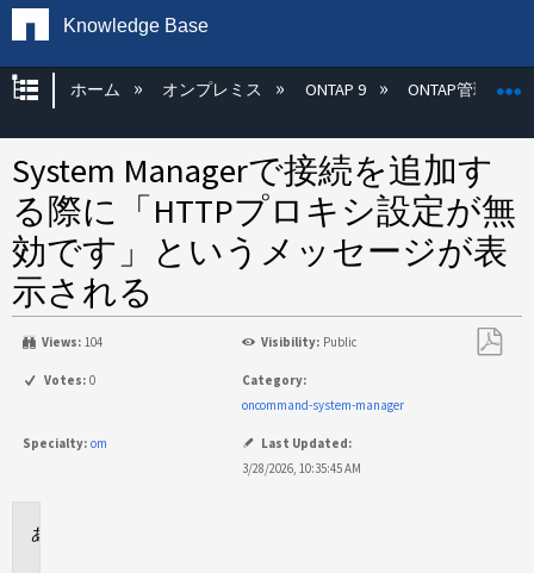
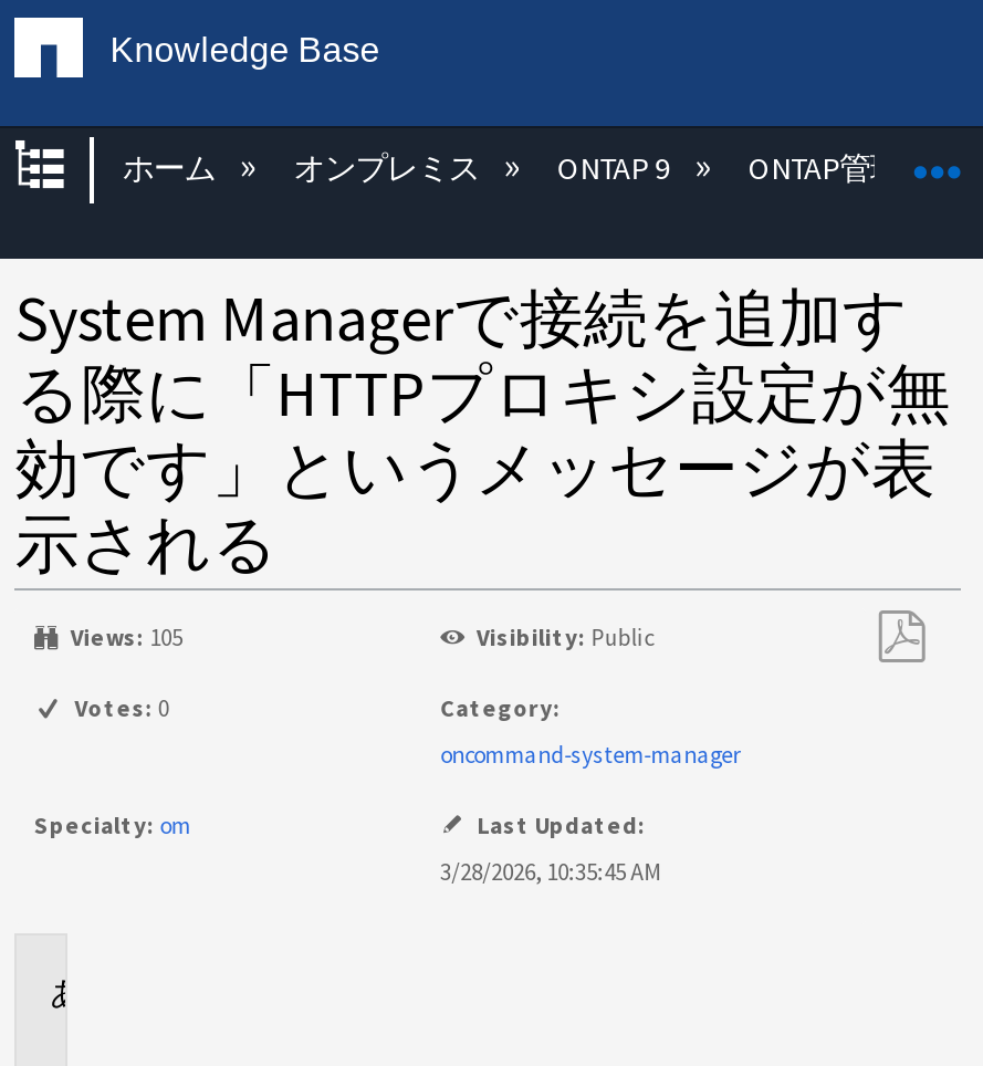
[42,334,103,350] Views: 104 -> [71,621,183,652] Views: 105

